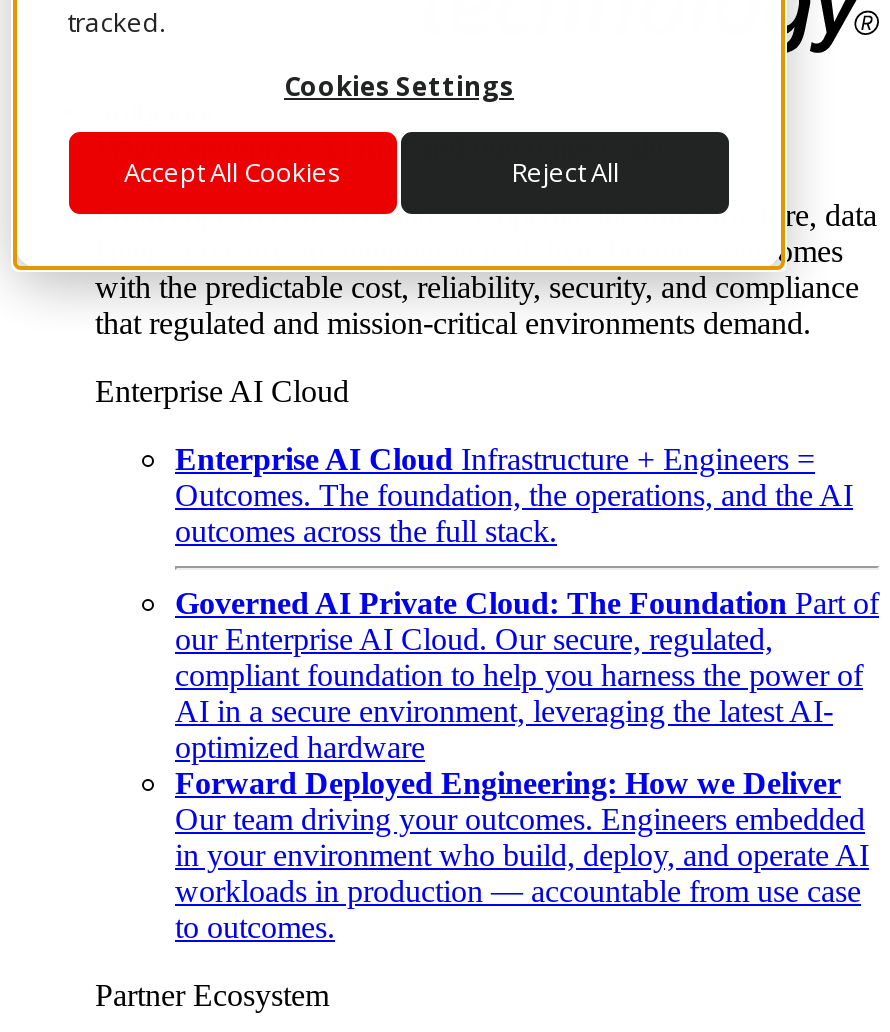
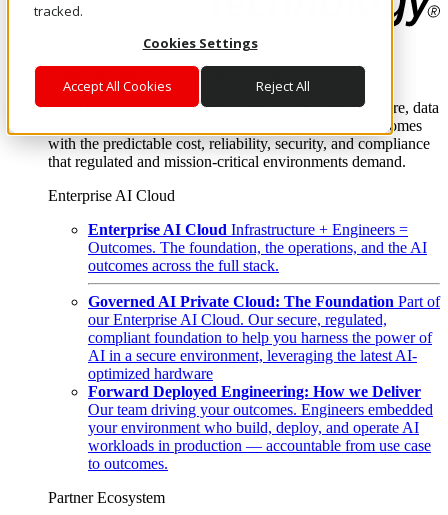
[175,838,869,872] in your environment who build, deploy, and operate AI -> [88,419,419,436] your environment who build, deploy, and operate AI

